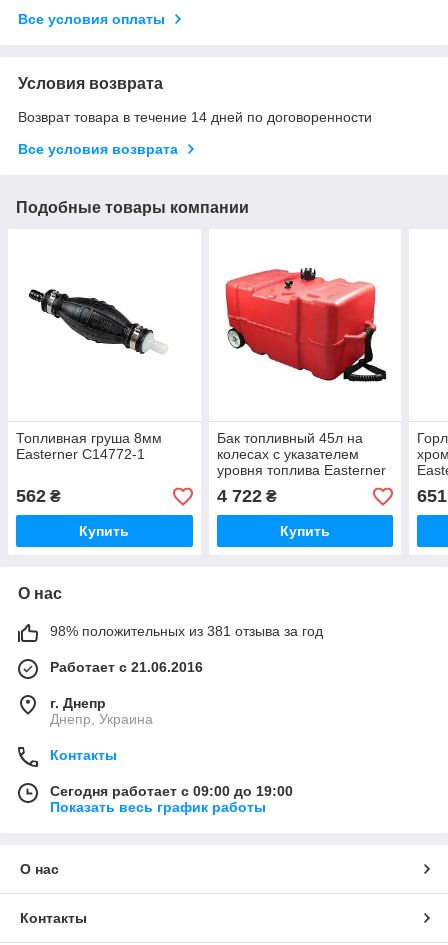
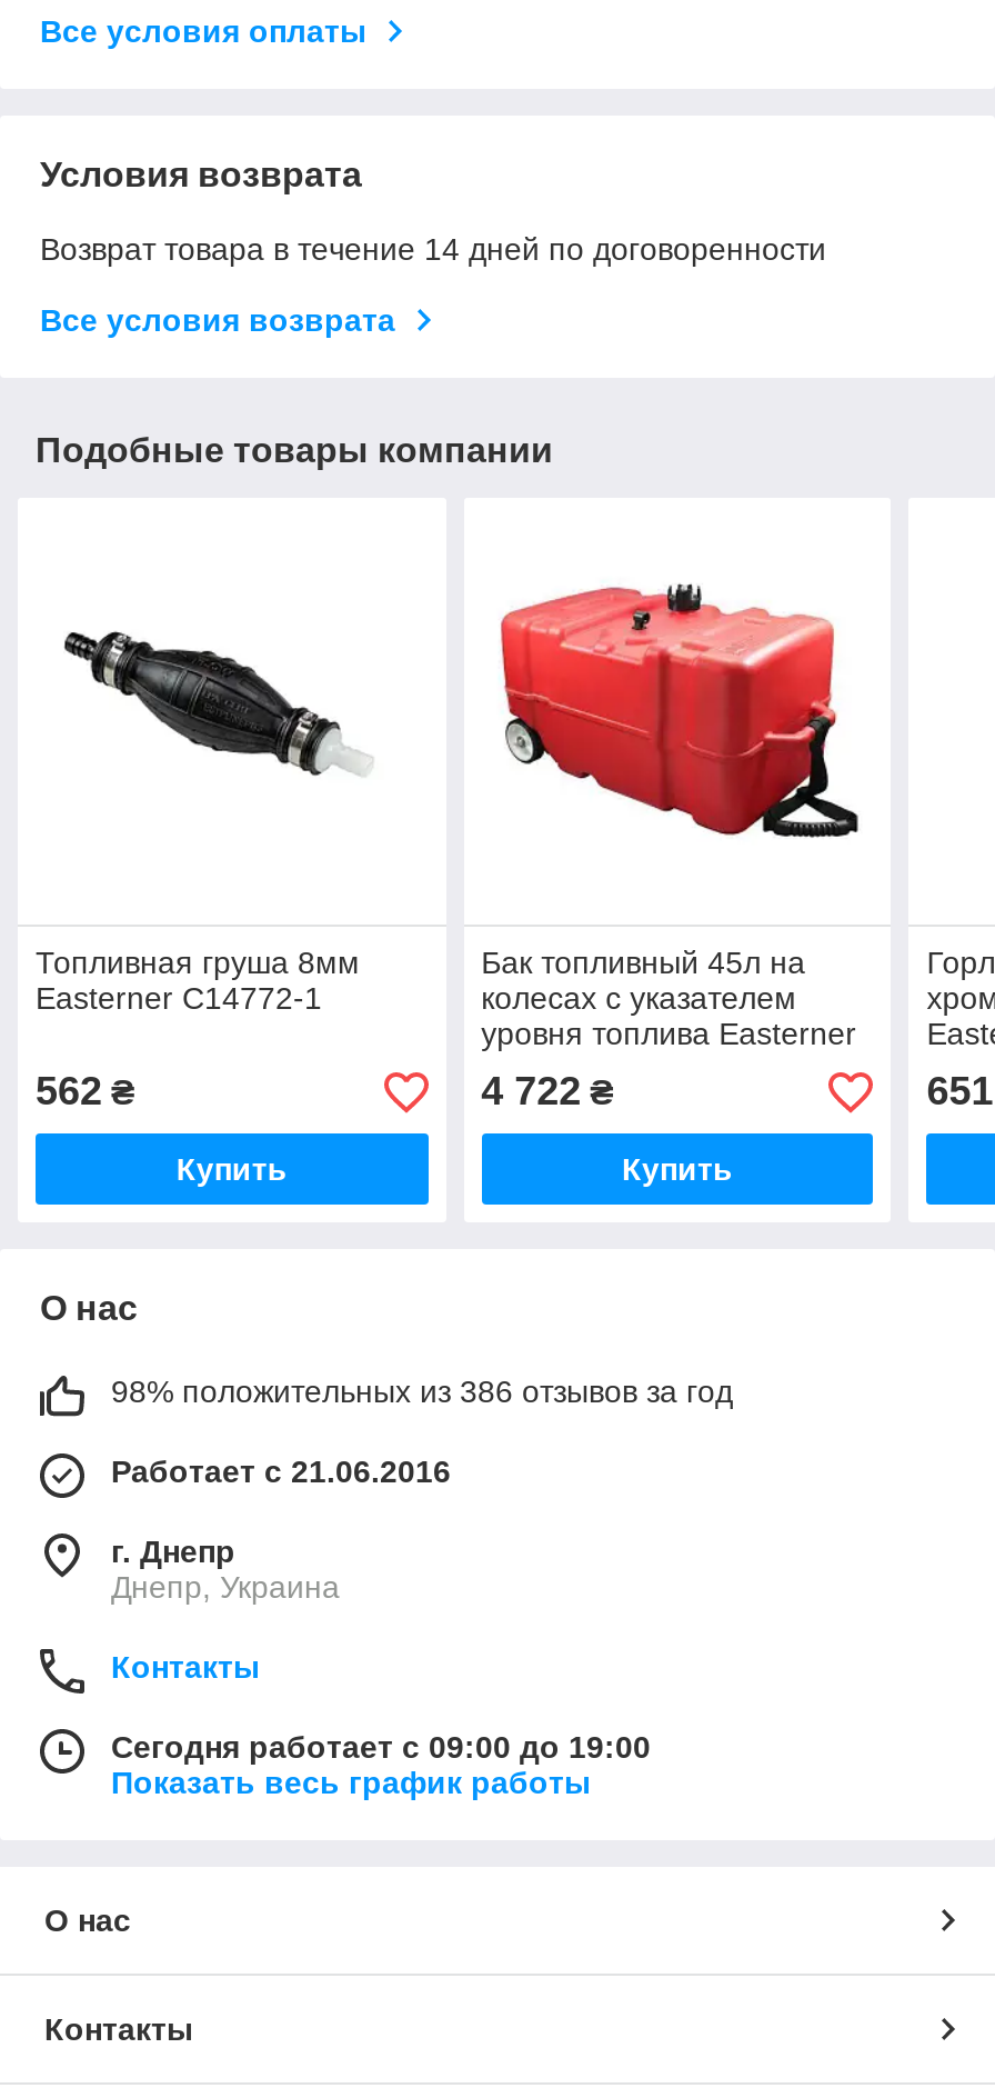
[50,623,323,639] 98% положительных из 381 отзыва за год -> [111,1375,733,1410] 98% положительных из 386 отзывов за год

